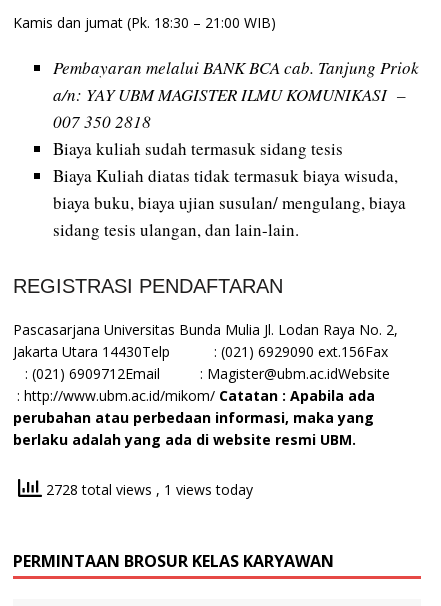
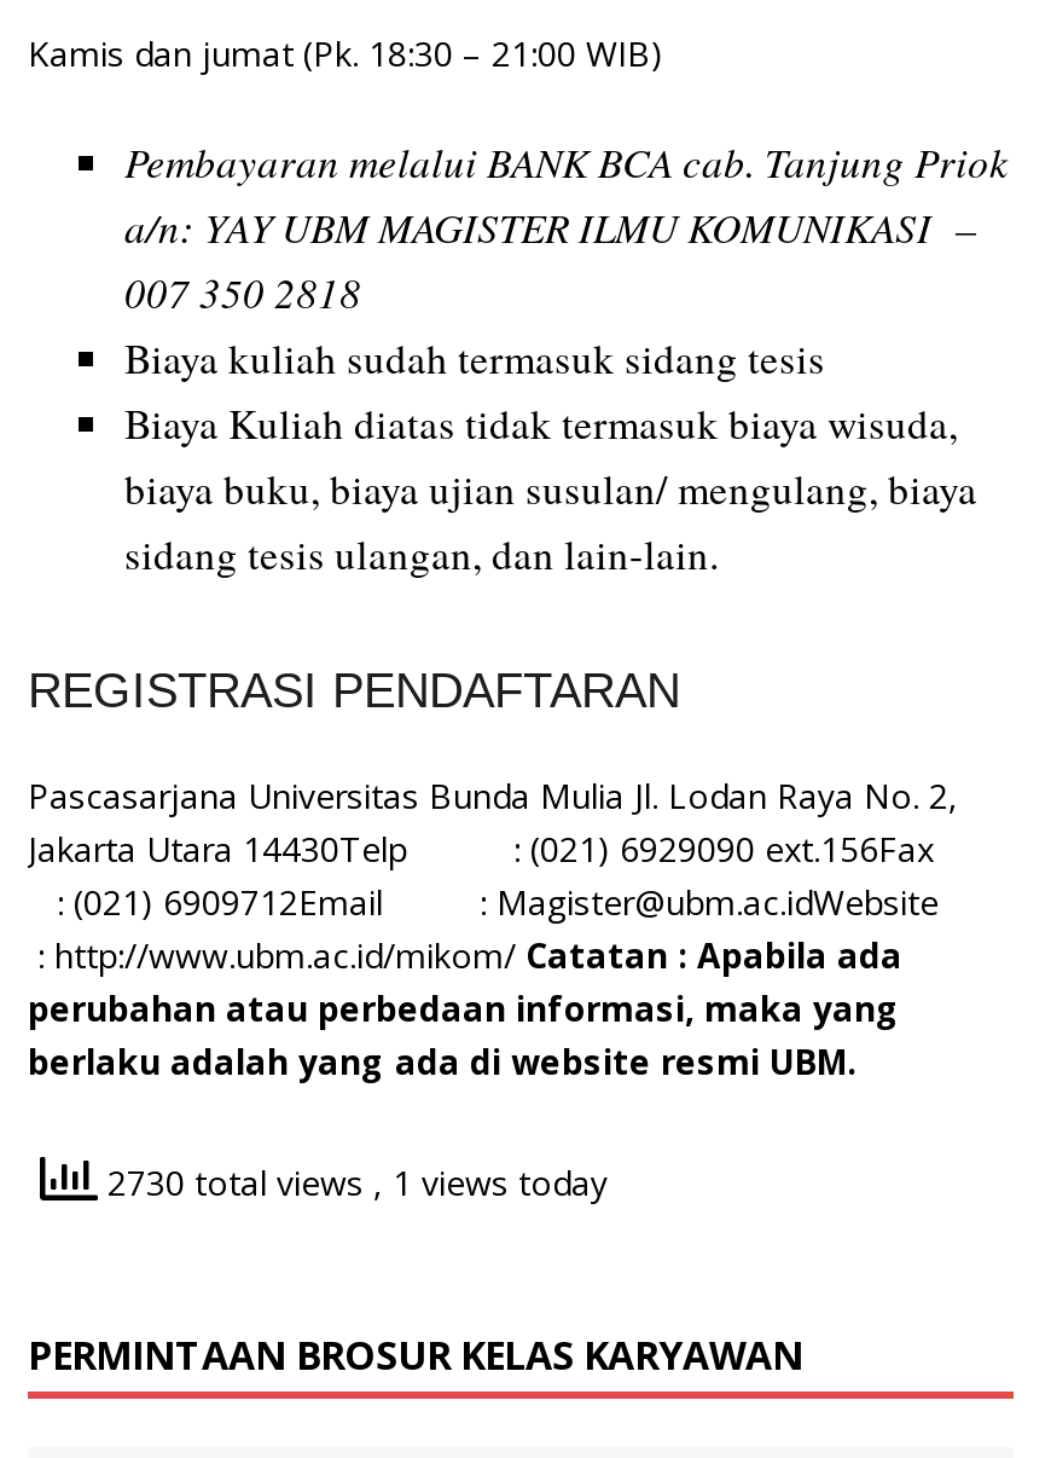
[42,480,253,499] 2728 total views, 1 views today -> [98,1160,608,1206] 2730 total views, 1 views today

